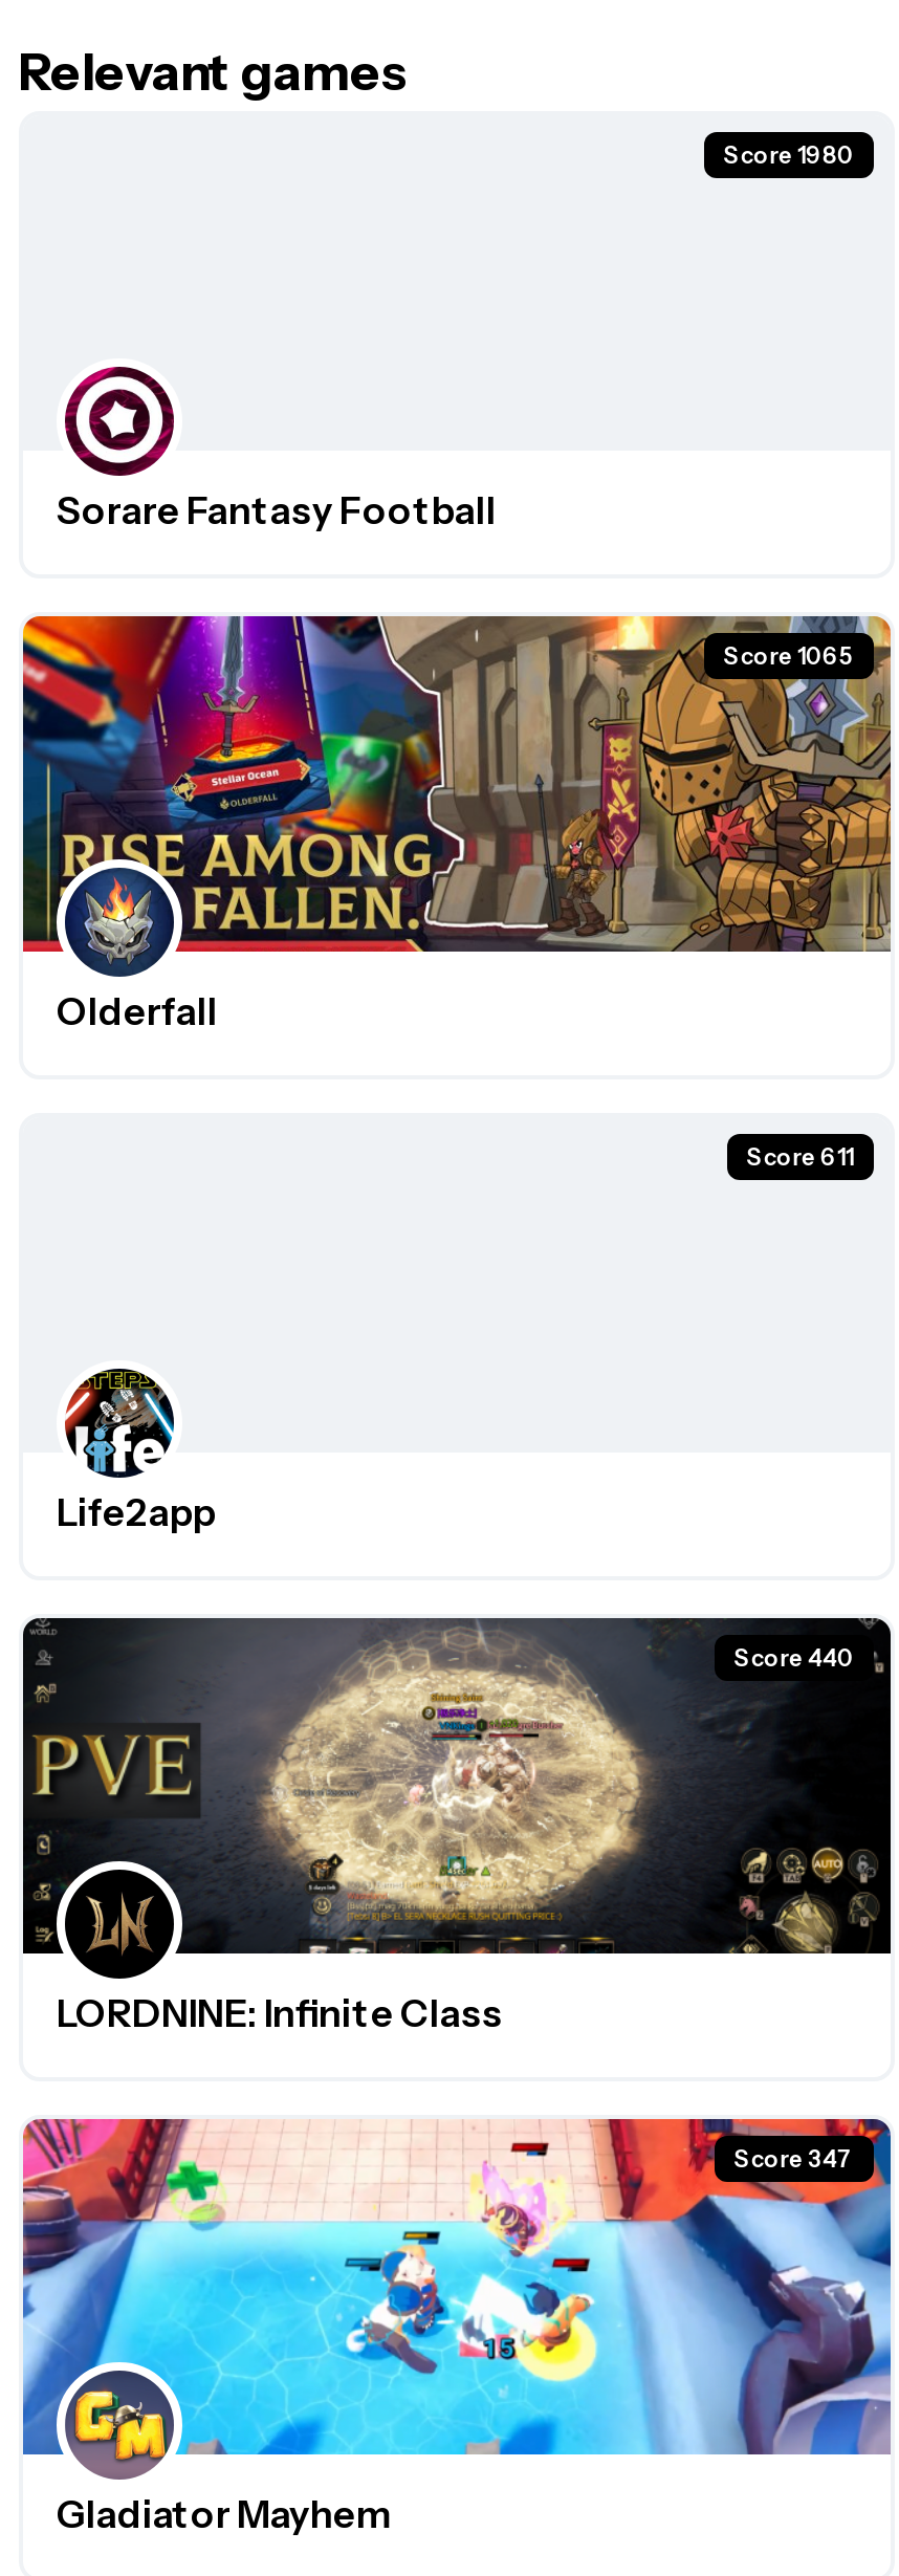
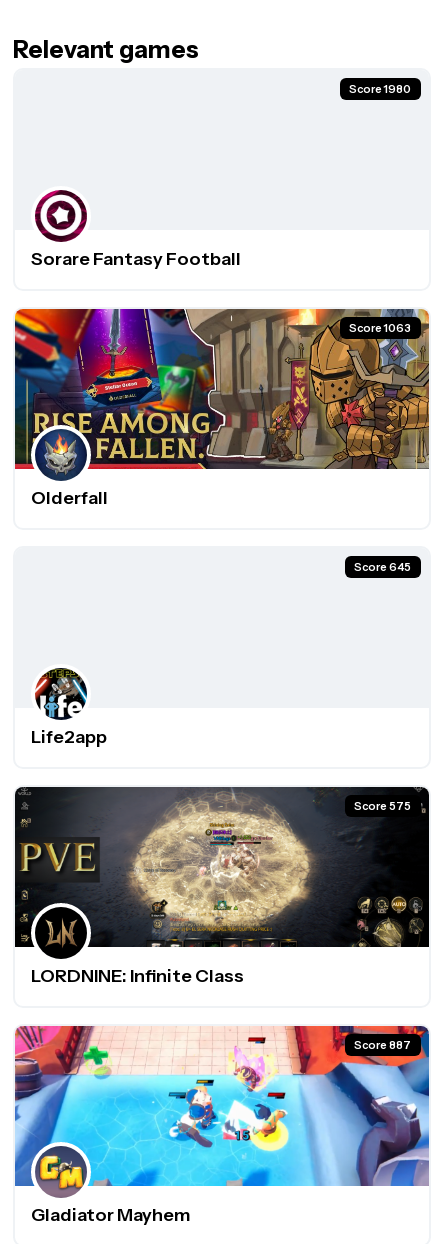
[724,641,854,671] Score 1065 -> [349,321,411,335] Score 1063
[747,1142,854,1172] Score 611 -> [354,560,411,574] Score 645
[734,1643,854,1673] Score 440 -> [354,799,411,813] Score 575
[734,2144,854,2174] Score 347 -> [354,1038,411,1052] Score 887

